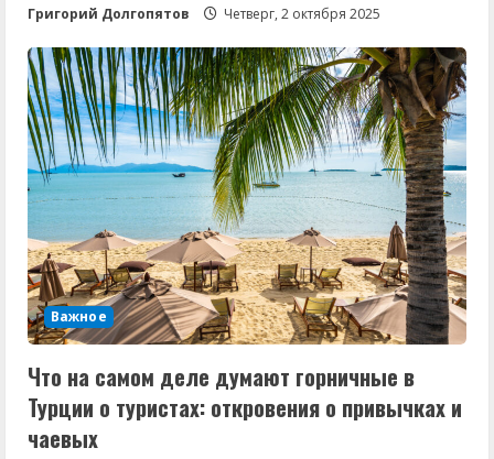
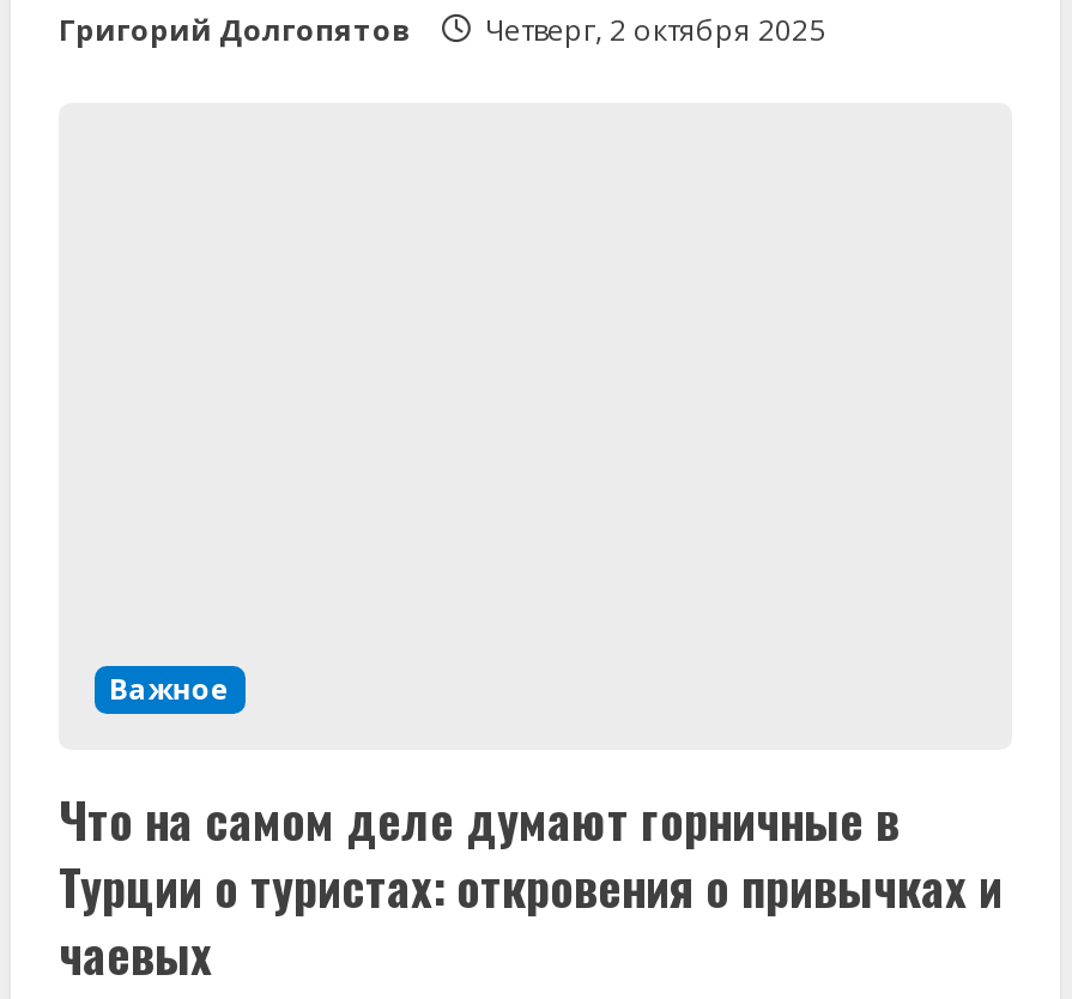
[26,46,468,346] [image] -> none

